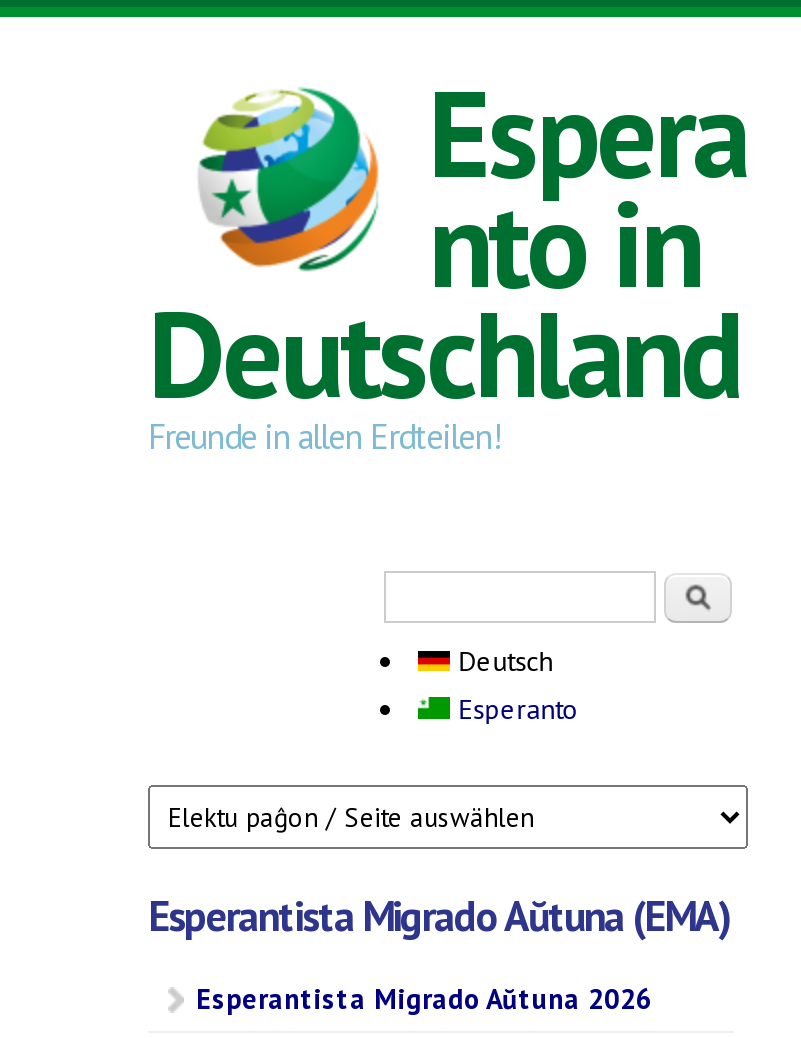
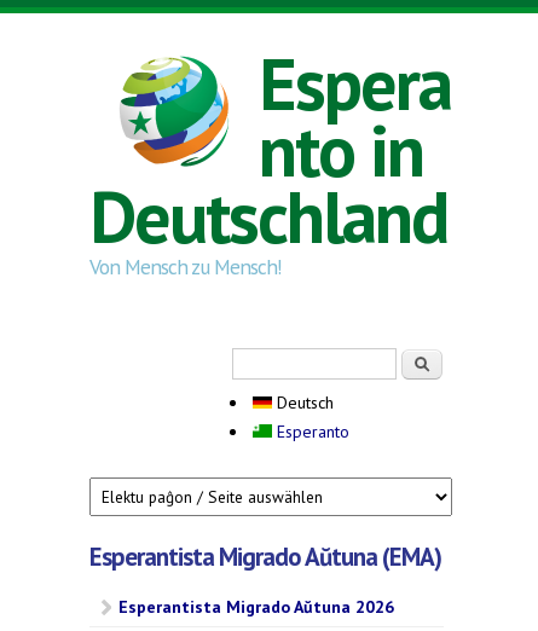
[148,413,500,459] Freunde in allen Erdteilen! -> [89,253,282,280] Von Mensch zu Mensch!

